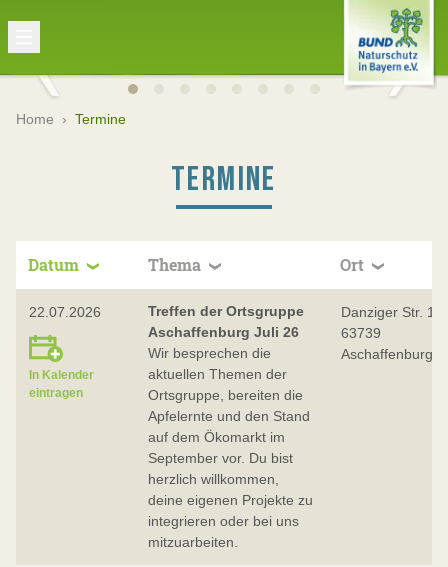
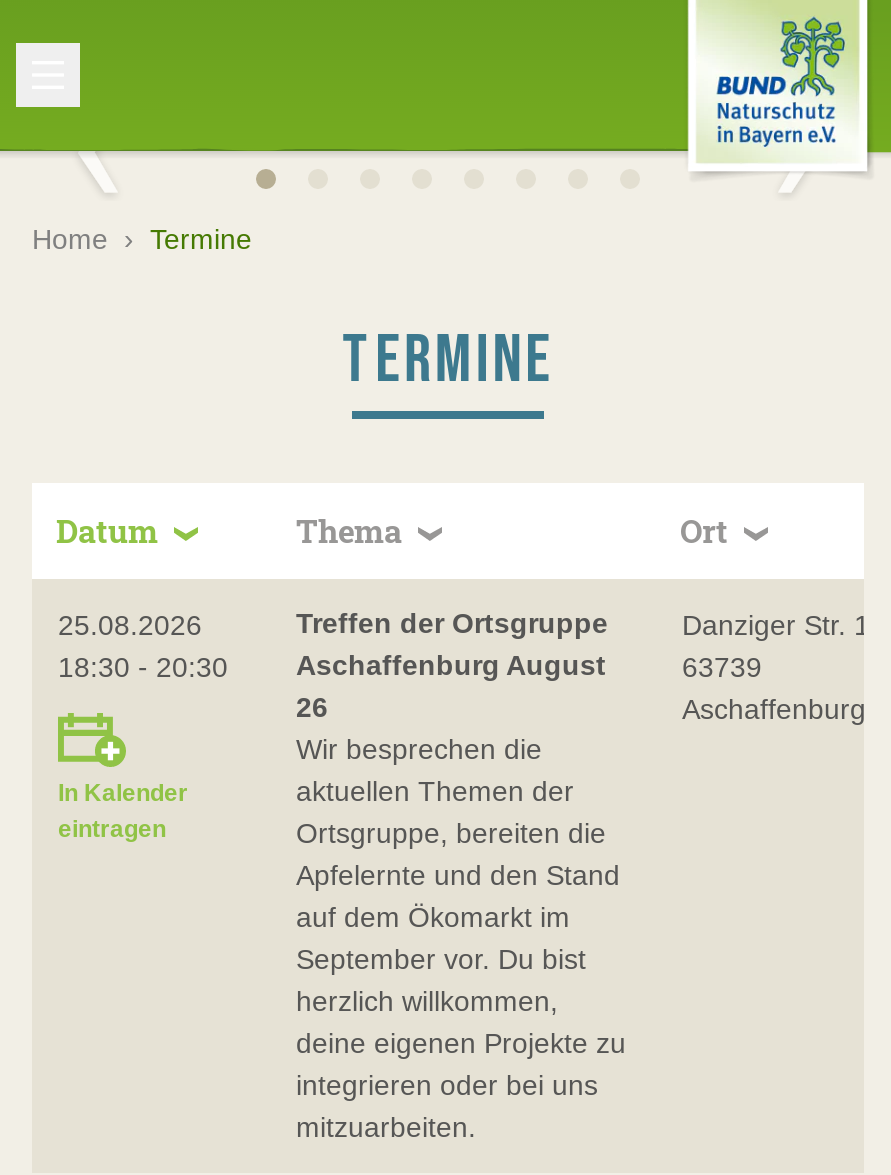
[29,304,101,320] 22.07.2026 -> [58,609,228,683] 25.08.2026 | 18:30 - 20:30
[148,324,299,340] Aschaffenburg Juli 26 -> [296,649,606,723] Aschaffenburg August | 26

